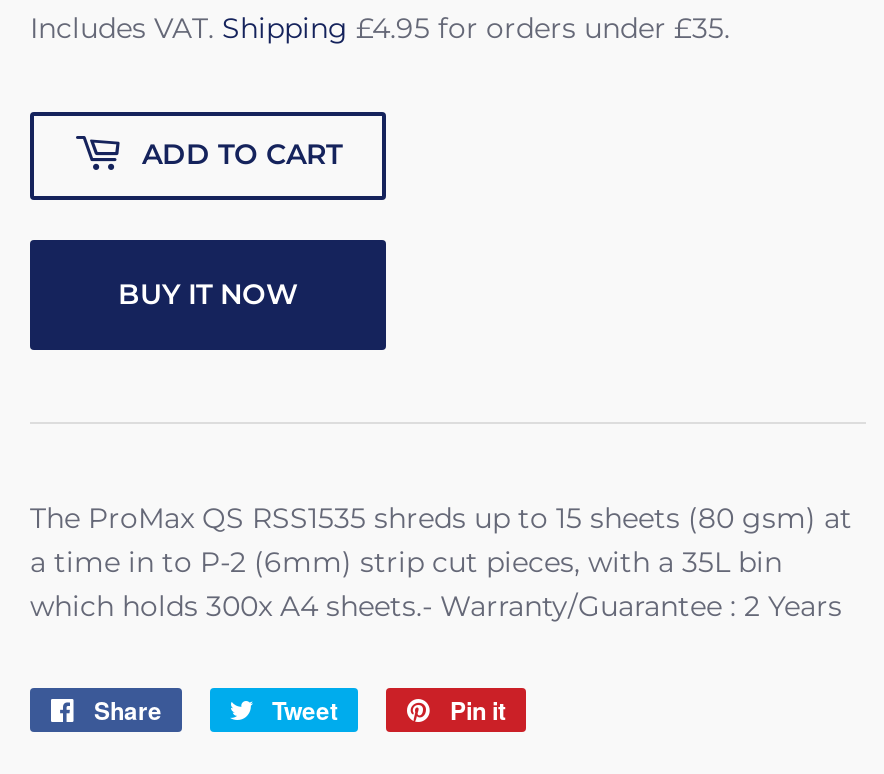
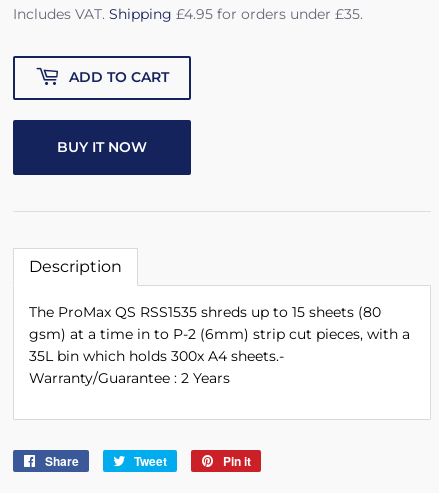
[30,499,852,623] The ProMax QS RSS1535 shreds up to 15 sheets (80 gsm) at | a time in to P-2 (6mm) strip cut pieces, with a 35L bin | which holds 300x A4 sheets.- Warranty/Guarantee : 2 Years -> [29,257,410,387] Description | The ProMax QS RSS1535 shreds up to 15 sheets (80 | gsm) at a time in to P-2 (6mm) strip cut pieces, with a | 35L bin which holds 300x A4 sheets.- | Warranty/Guarantee : 2 Years

